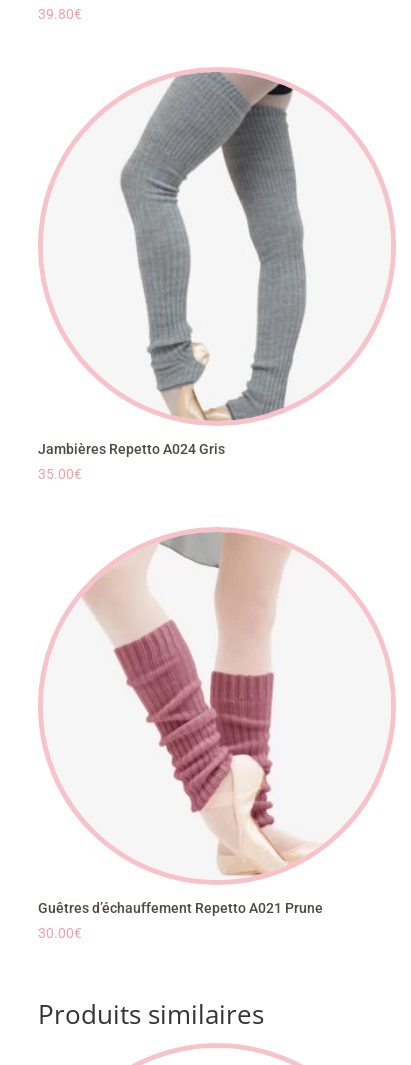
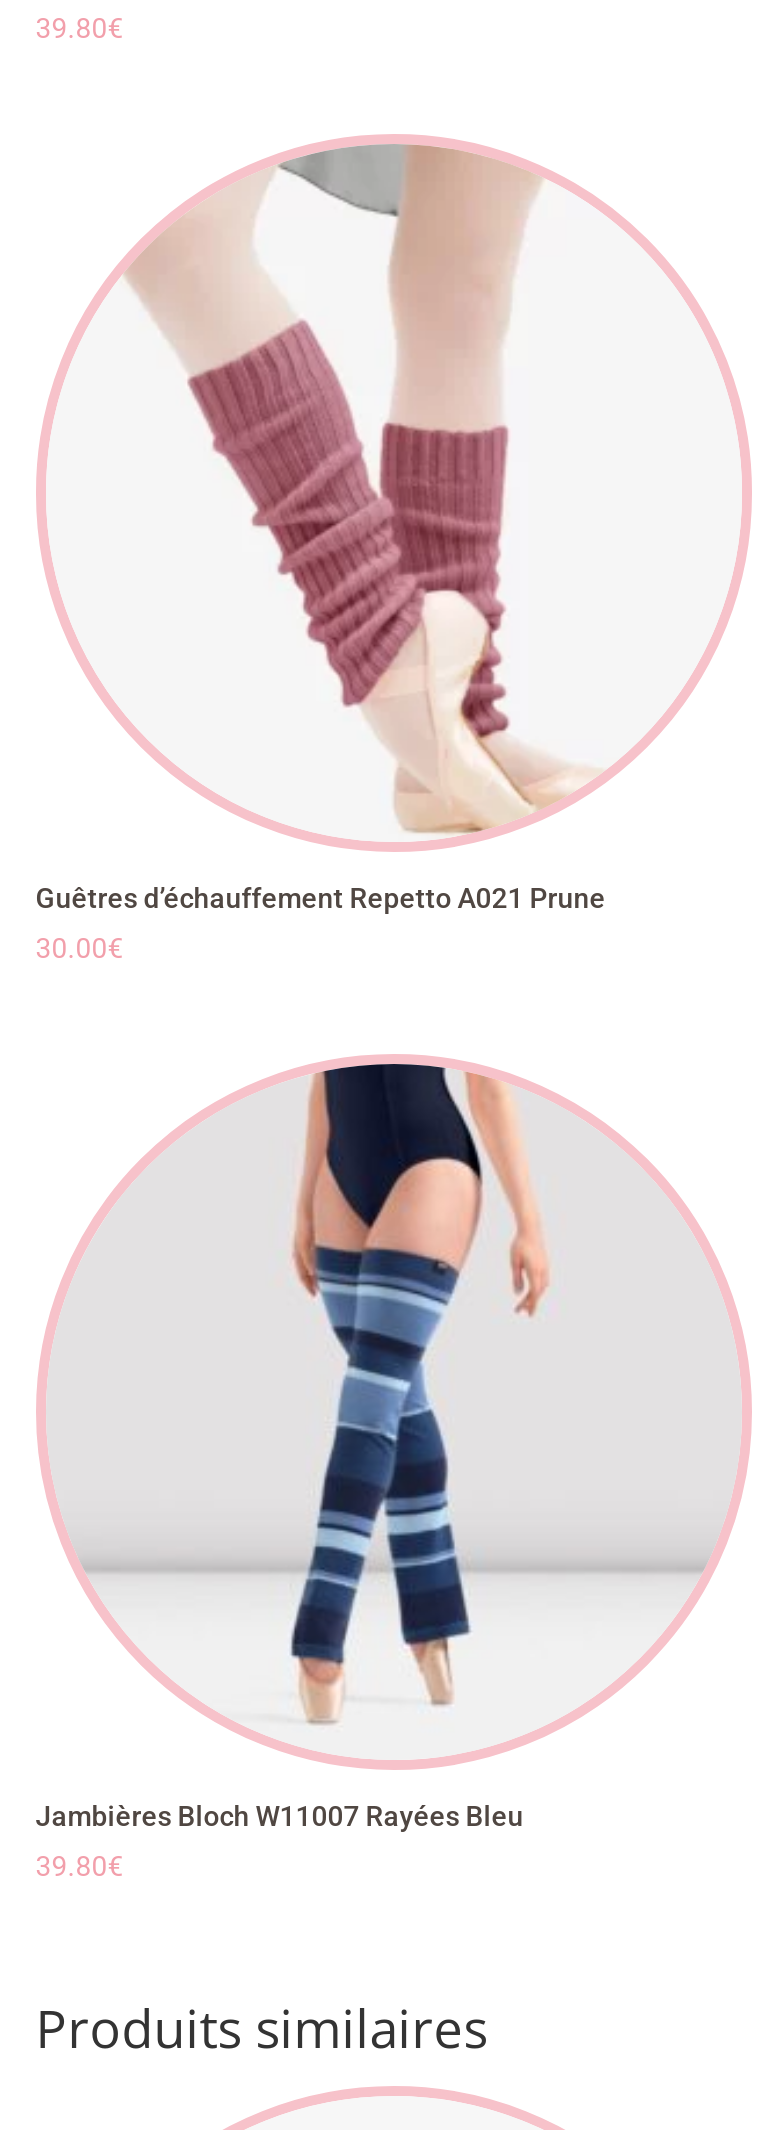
[38,73,307,482] [image] | Jambières Repetto A024 Gris | 35.00€ -> none
moved [38,530,323,941] -> [36,140,606,964]: [image] | Guêtres d’échauffement Repetto A021 Prune | 30.00€
moved [207,527,266,578] -> [374,134,492,236]: [image]
none -> [36,1062,714,1883] [image] | Jambières Bloch W11007 Rayées Bleu | 39.80€

